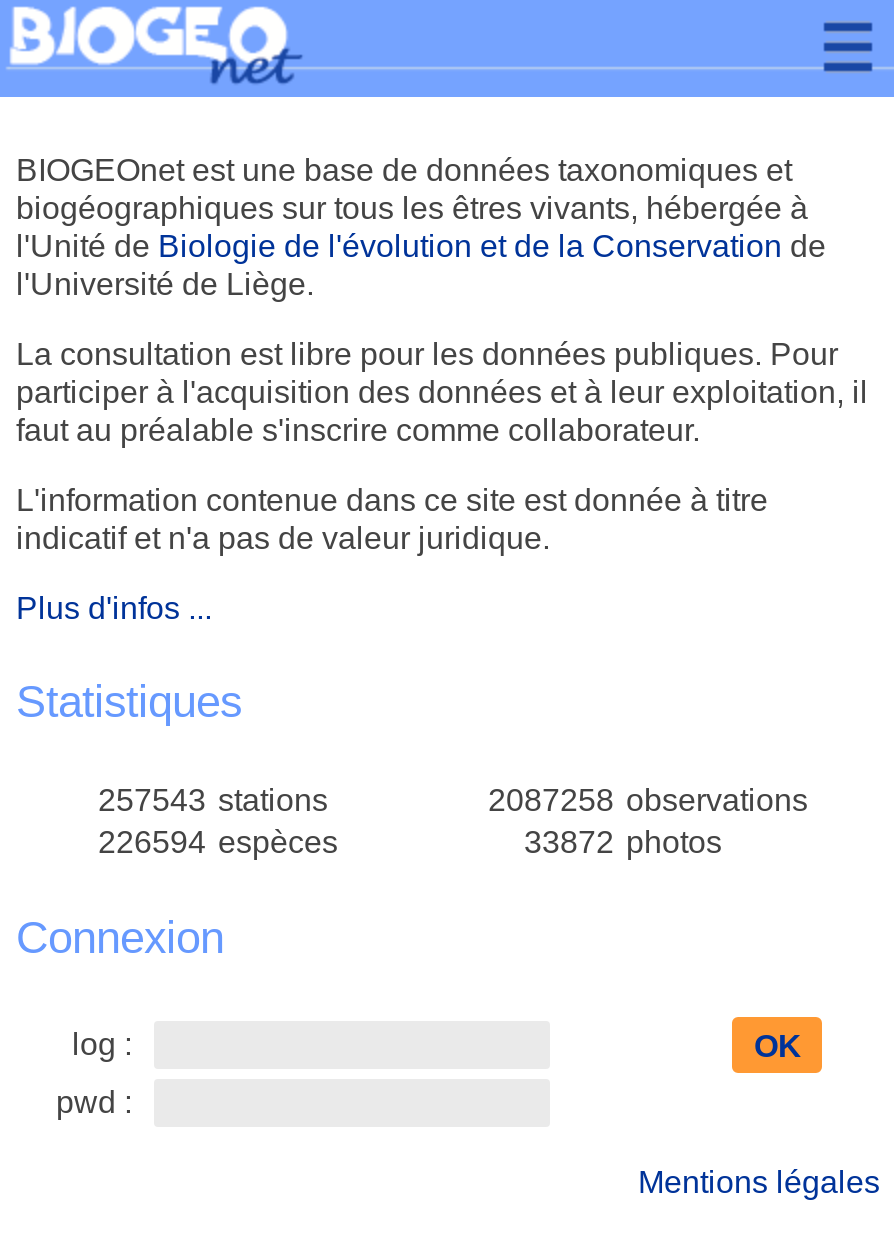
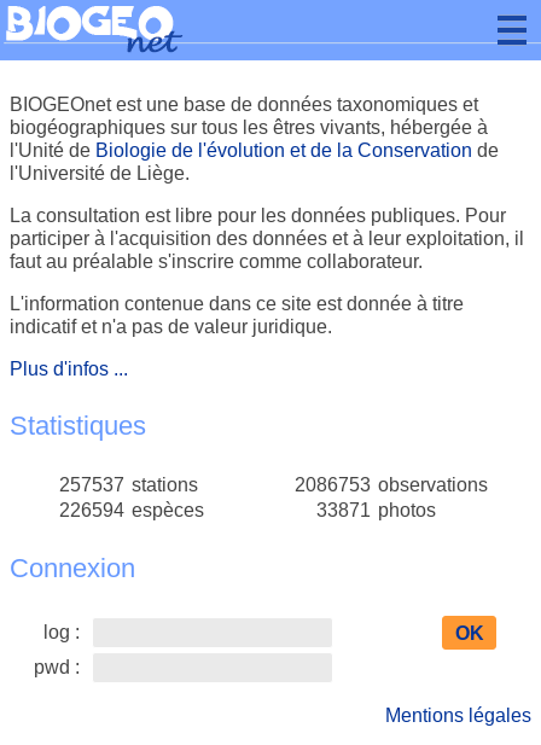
[98,783,328,817] 257543 stations -> [59,474,198,495] 257537 stations
[488,783,808,817] 2087258 observations -> [295,474,488,495] 2086753 observations
[524,825,722,859] 33872 photos -> [316,500,436,520] 33871 photos

